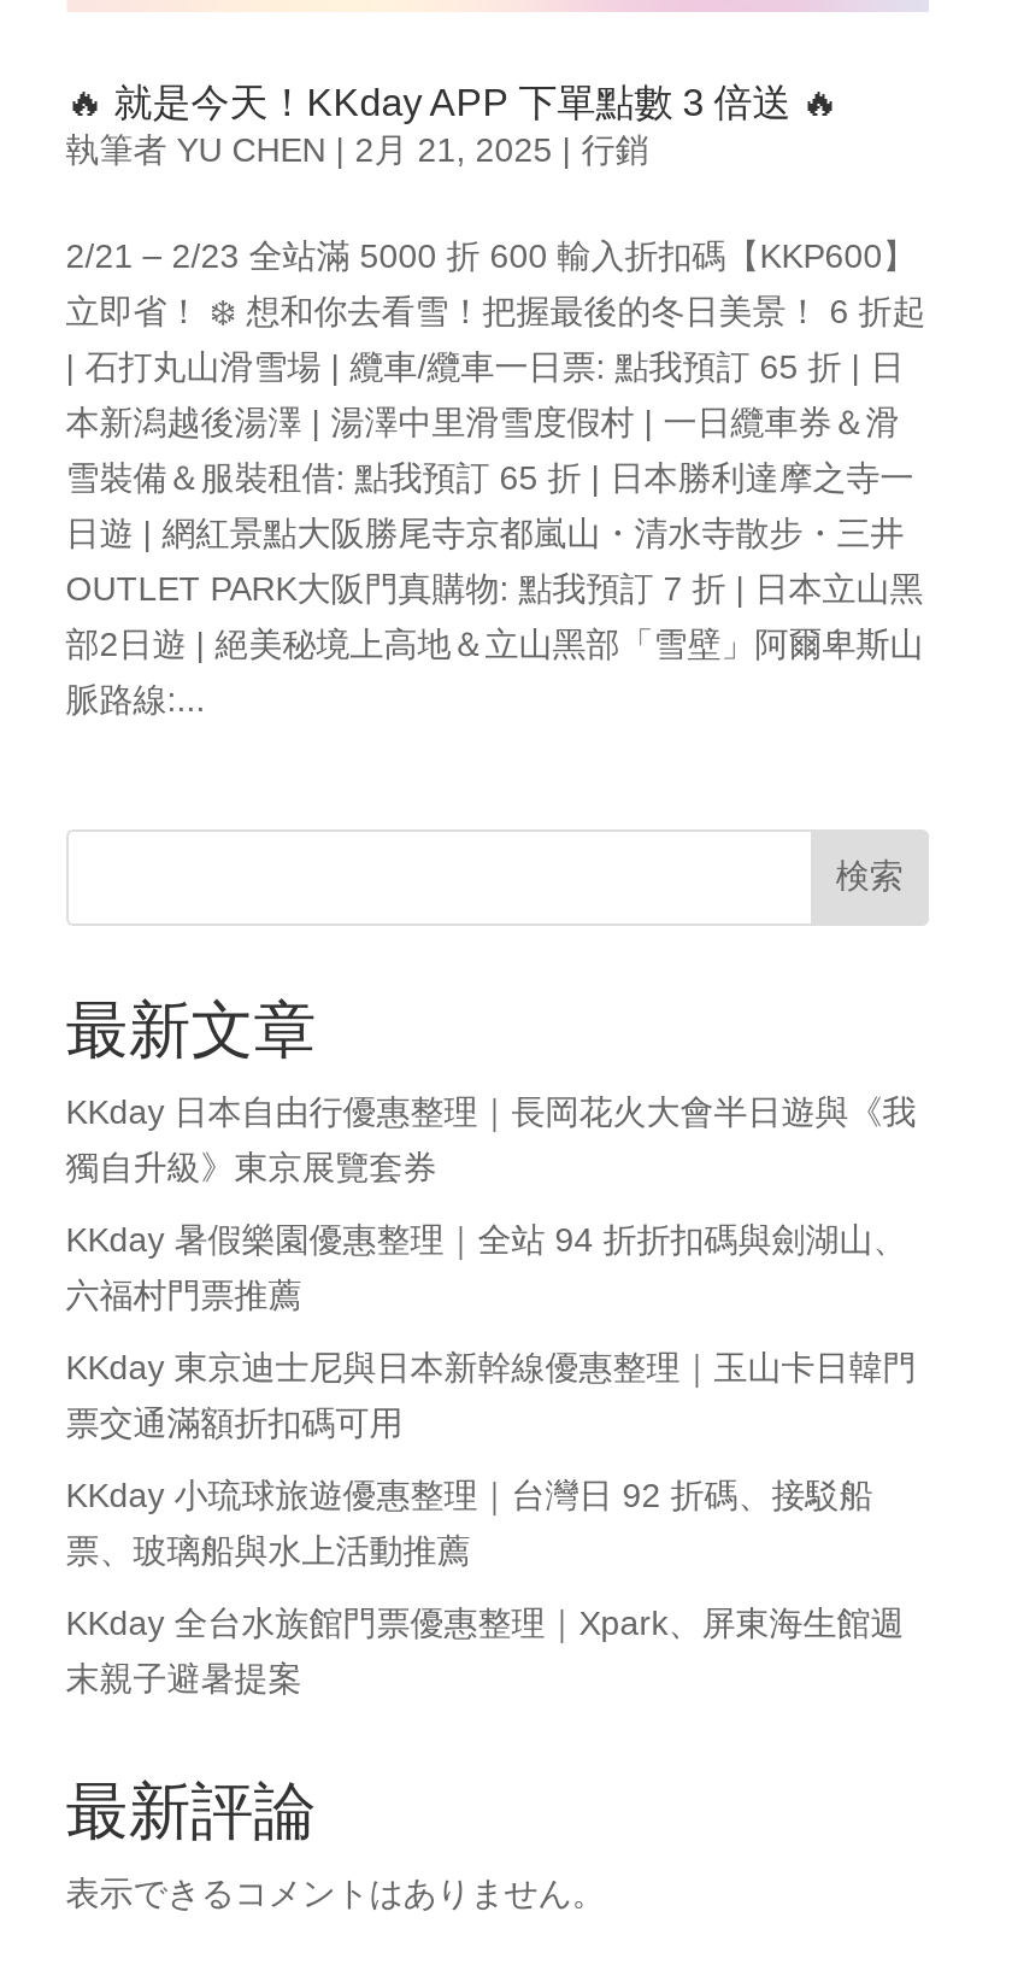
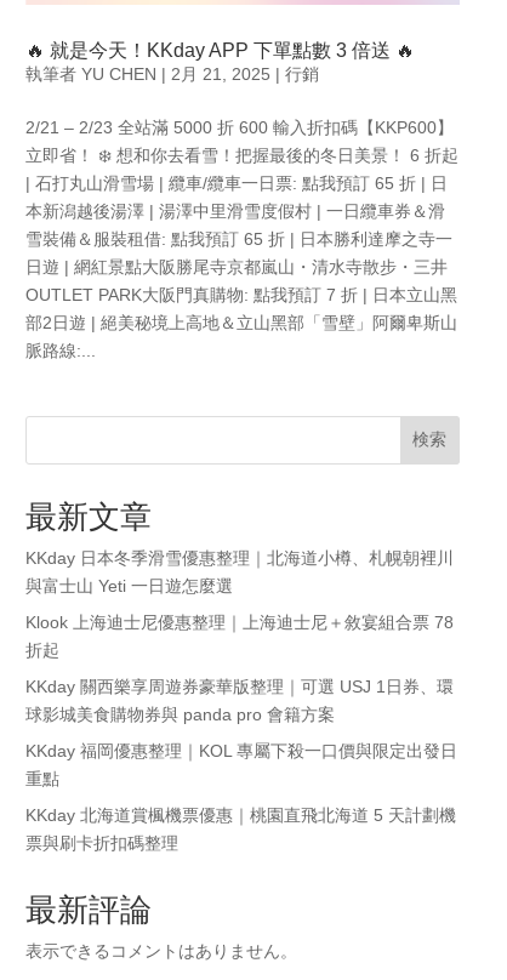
[66,1092,916,1186] KKday 日本自由行優惠整理｜長岡花火大會半日遊與《我 | 獨自升級》東京展覽套券 -> [25,548,453,596] KKday 日本冬季滑雪優惠整理｜北海道小樽、札幌朝裡川 | 與富士山 Yeti 一日遊怎麼選
[66,1220,907,1314] KKday 暑假樂園優惠整理｜全站 94 折折扣碼與劍湖山、 | 六福村門票推薦 -> [25,612,453,660] Klook 上海迪士尼優惠整理｜上海迪士尼＋敘宴組合票 78 | 折起
[66,1348,916,1442] KKday 東京迪士尼與日本新幹線優惠整理｜玉山卡日韓門 | 票交通滿額折扣碼可用 -> [25,677,453,724] KKday 關西樂享周遊券豪華版整理｜可選 USJ 1日券、環 | 球影城美食購物券與 panda pro 會籍方案
[66,1476,873,1570] KKday 小琉球旅遊優惠整理｜台灣日 92 折碼、接駁船 | 票、玻璃船與水上活動推薦 -> [25,741,457,788] KKday 福岡優惠整理｜KOL 專屬下殺一口價與限定出發日 | 重點
[66,1603,904,1698] KKday 全台水族館門票優惠整理｜Xpark、屏東海生館週 | 末親子避暑提案 -> [25,805,456,853] KKday 北海道賞楓機票優惠｜桃園直飛北海道 5 天計劃機 | 票與刷卡折扣碼整理

